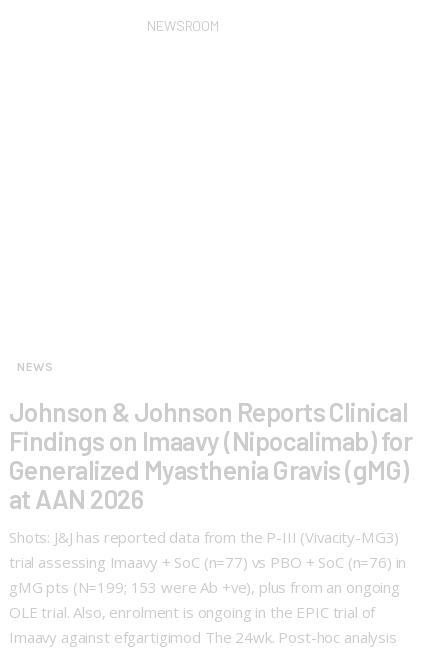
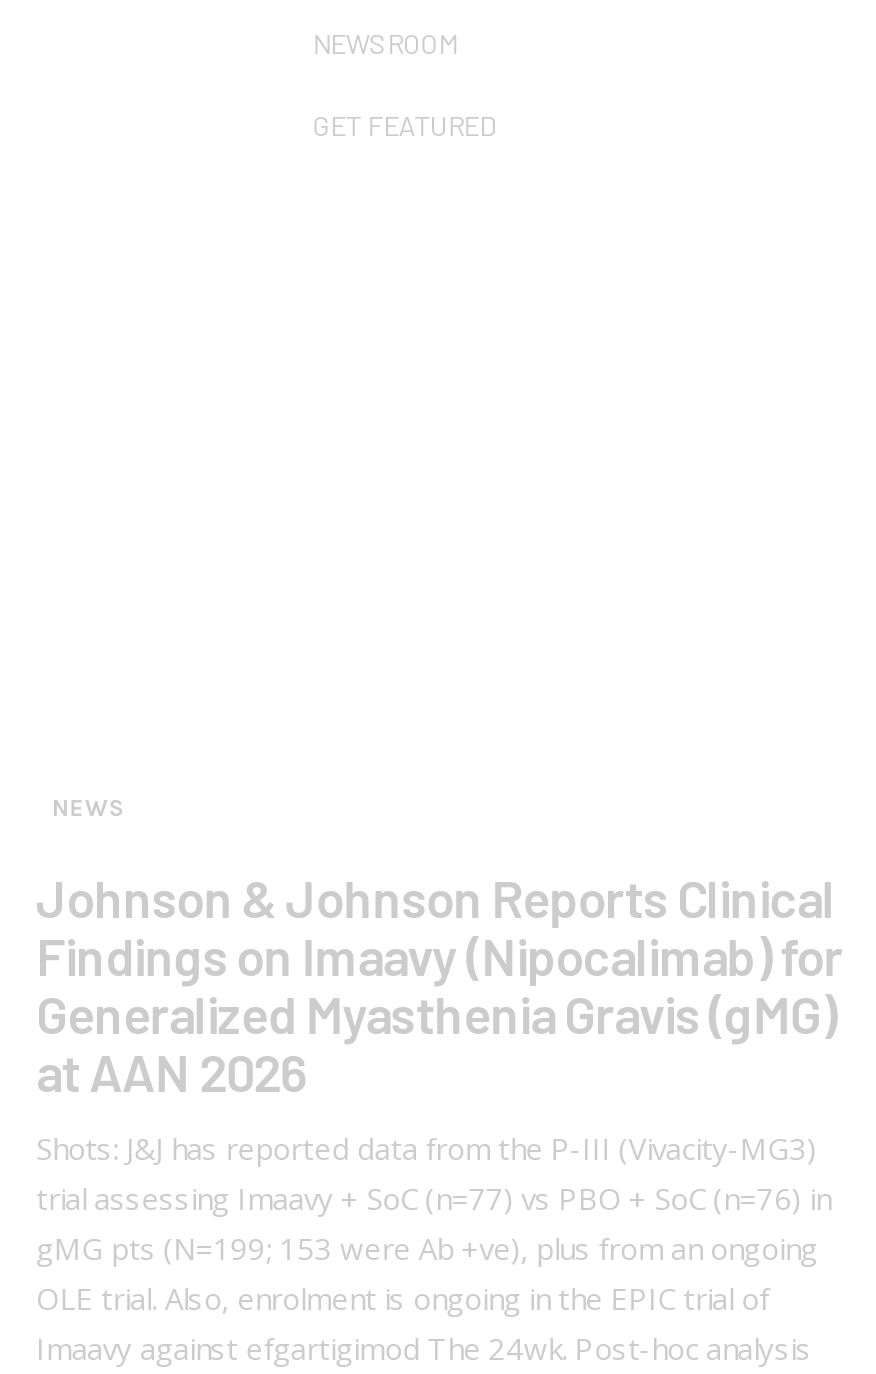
none -> [312,108,495,142] GET FEATURED

